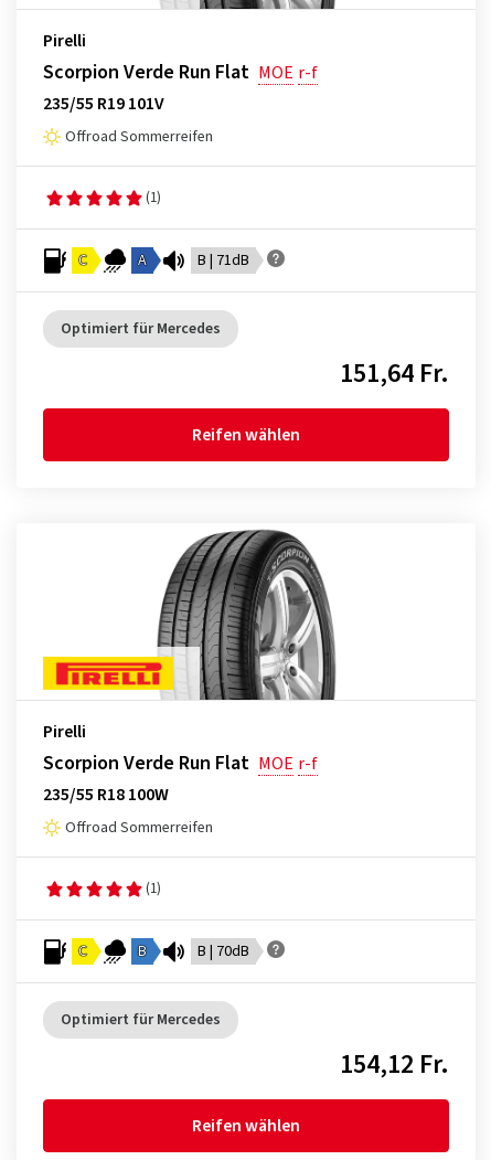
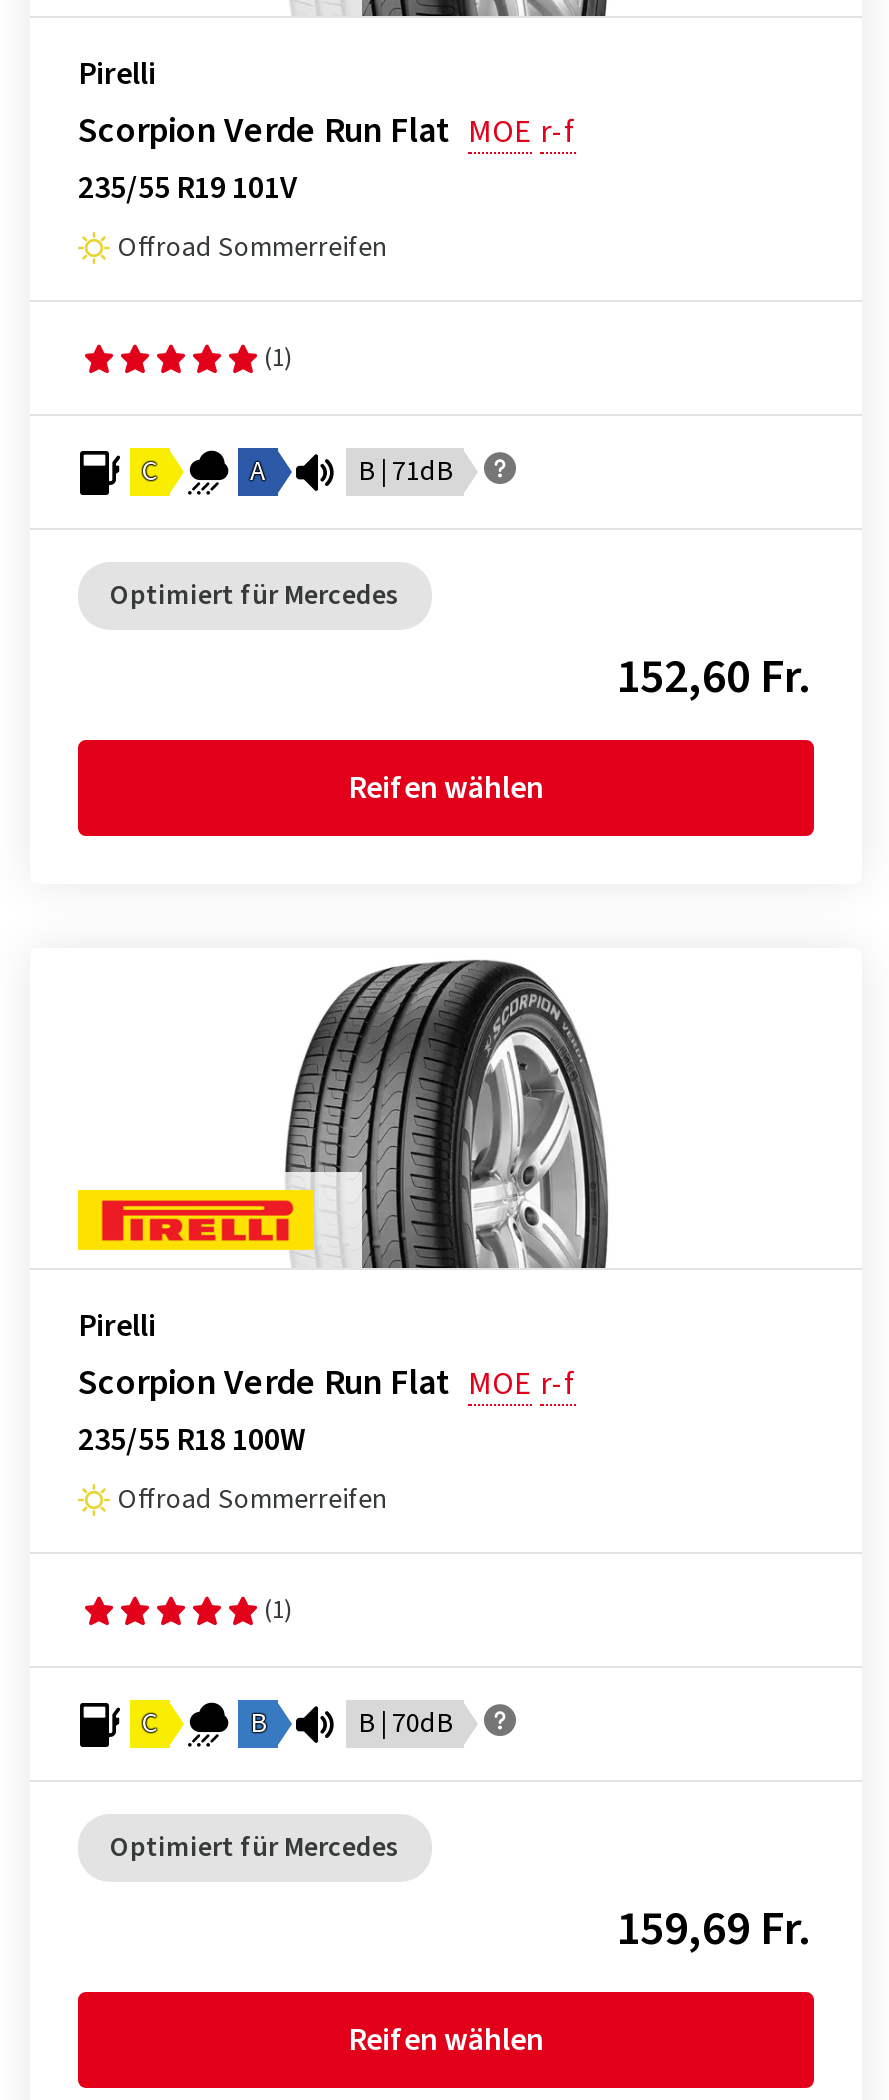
[340,354,449,393] 151,64 Fr. -> [616,642,814,712] 152,60 Fr.
[340,1045,449,1084] 154,12 Fr. -> [616,1894,814,1964] 159,69 Fr.

